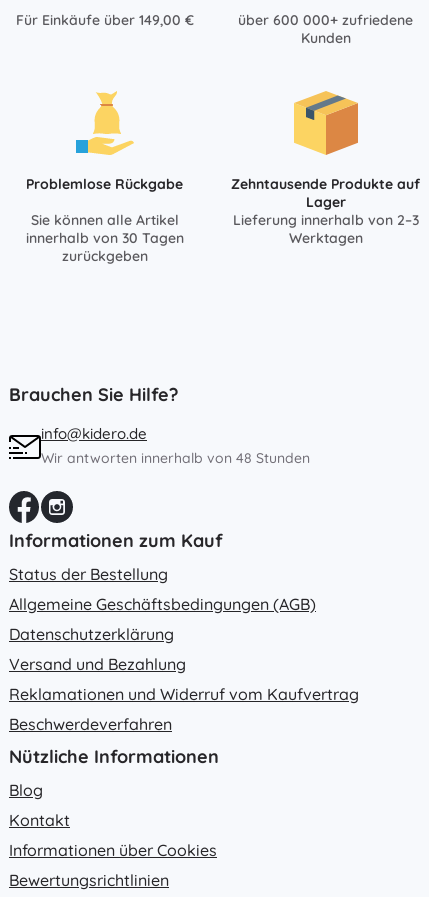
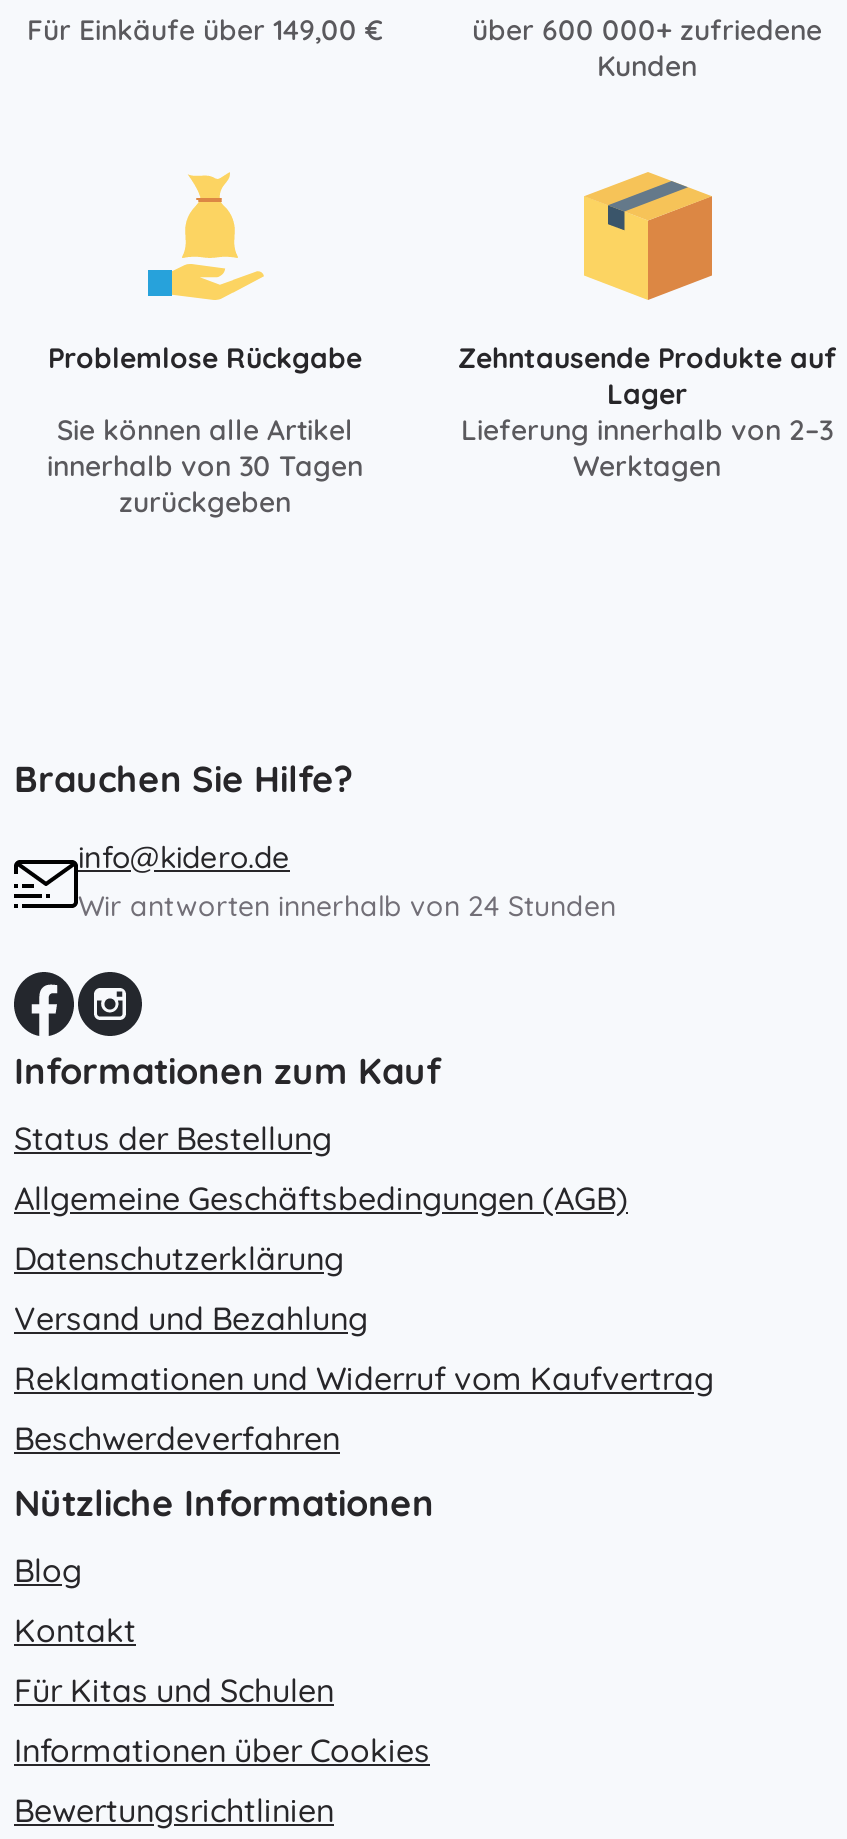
[41,449,310,467] Wir antworten innerhalb von 48 Stunden -> [78,887,616,923] Wir antworten innerhalb von 24 Stunden
none -> [14,1669,334,1709] Für Kitas und Schulen

